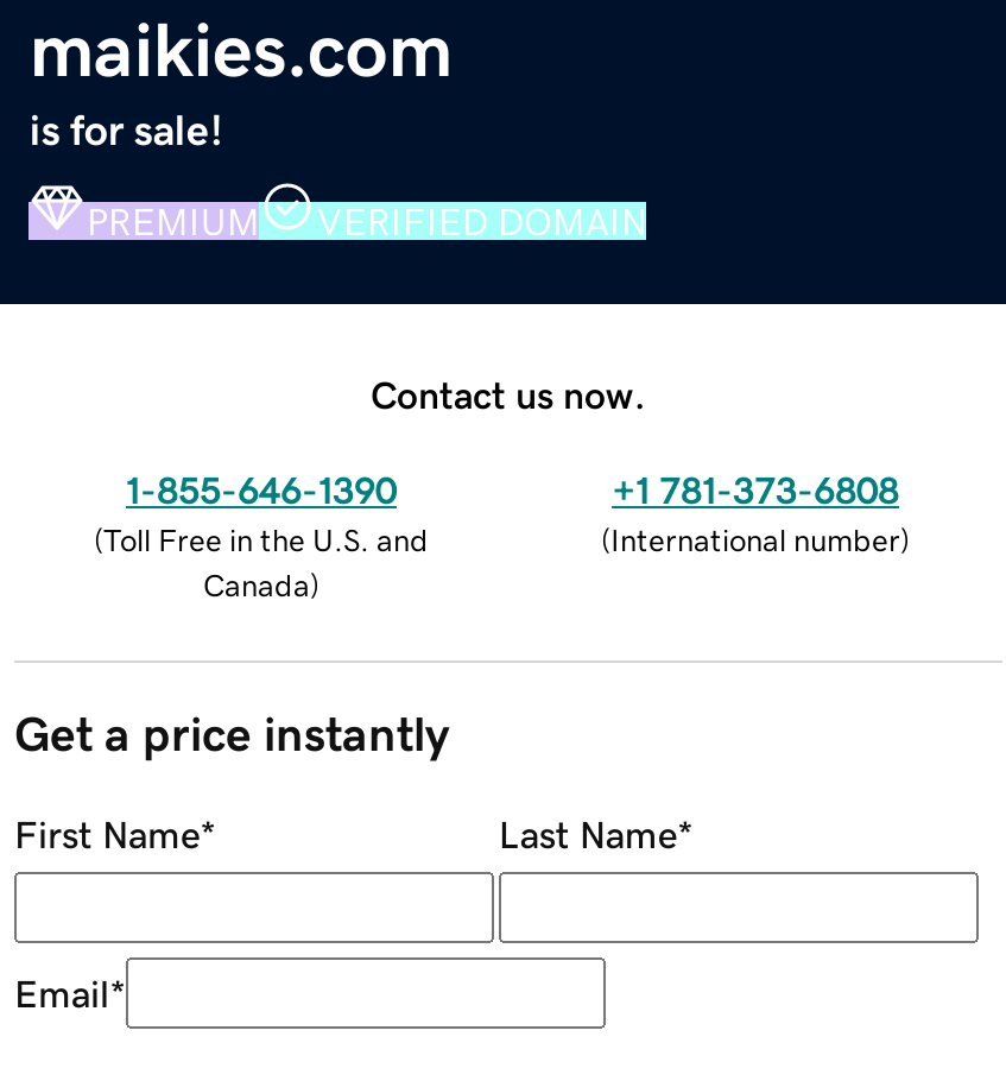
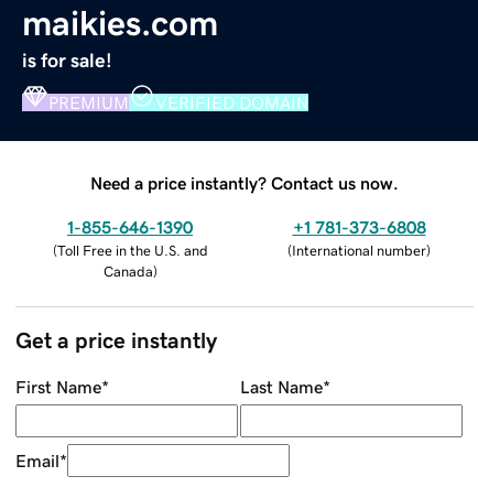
[371,374,646,412] Contact us now. -> [90,174,399,191] Need a price instantly? Contact us now.

